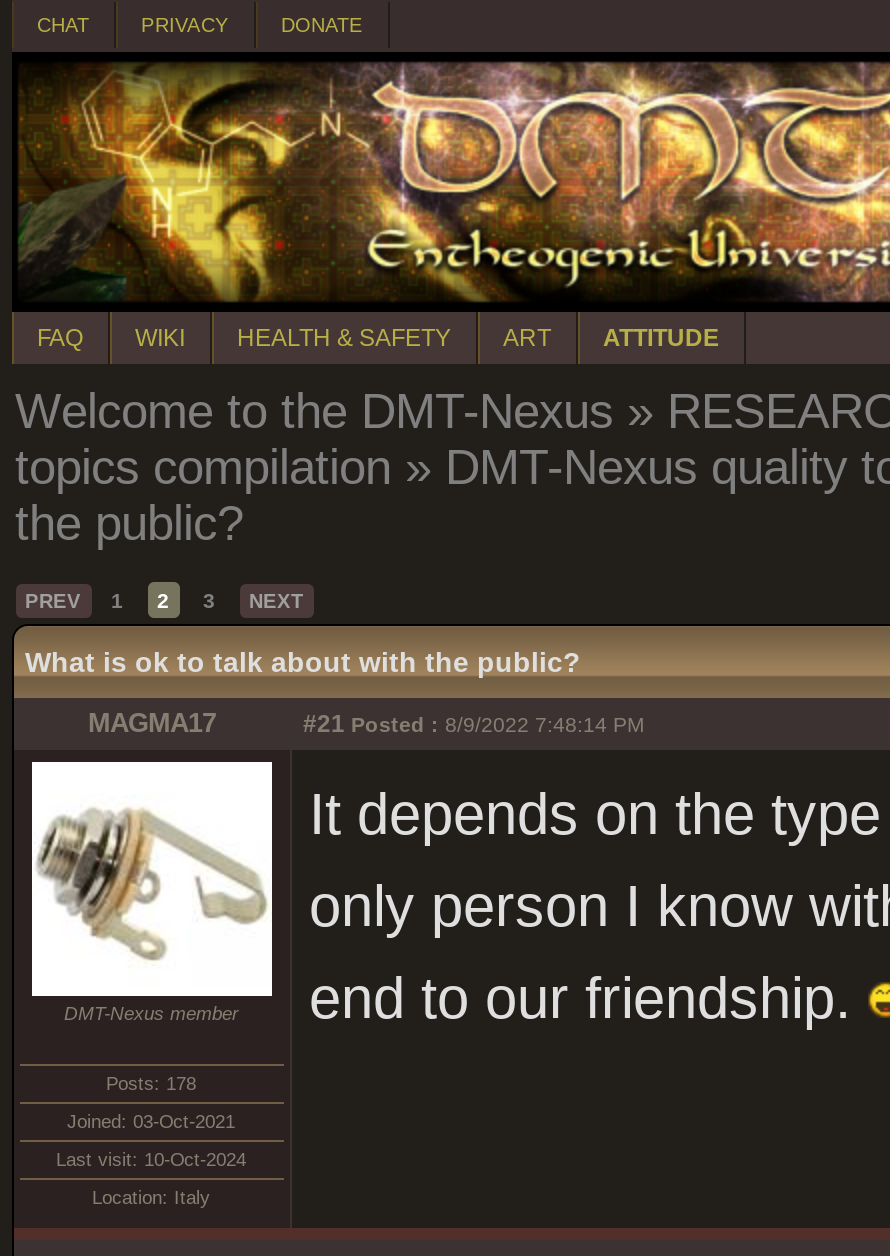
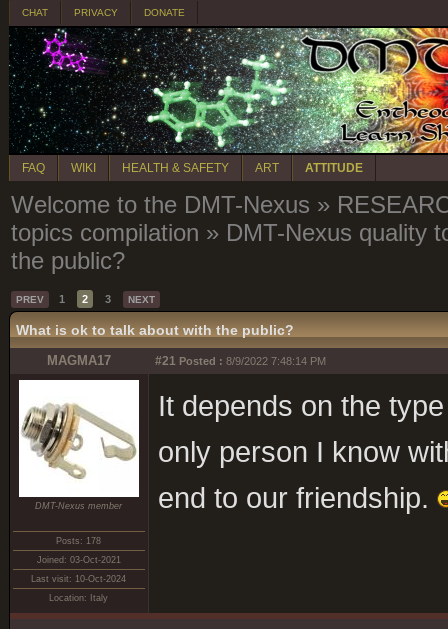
[18,58,884,308] [image] -> [9,27,445,154] [image]

